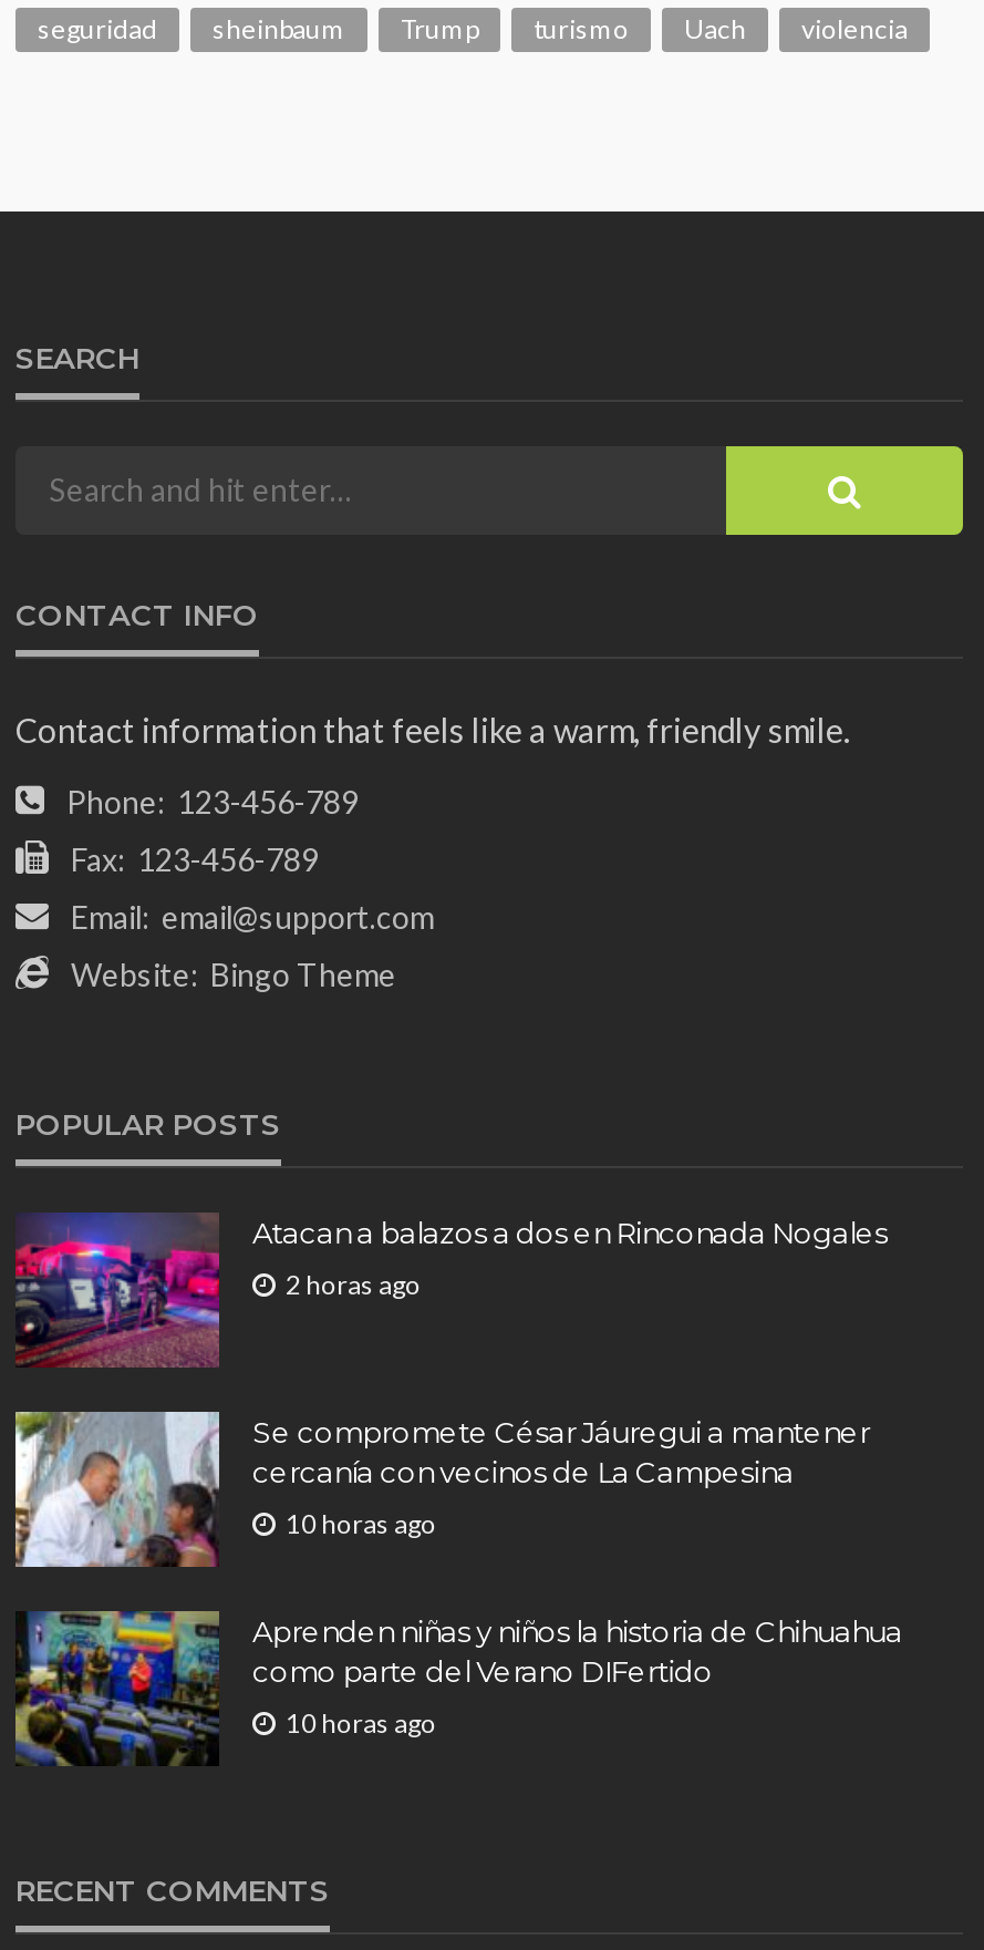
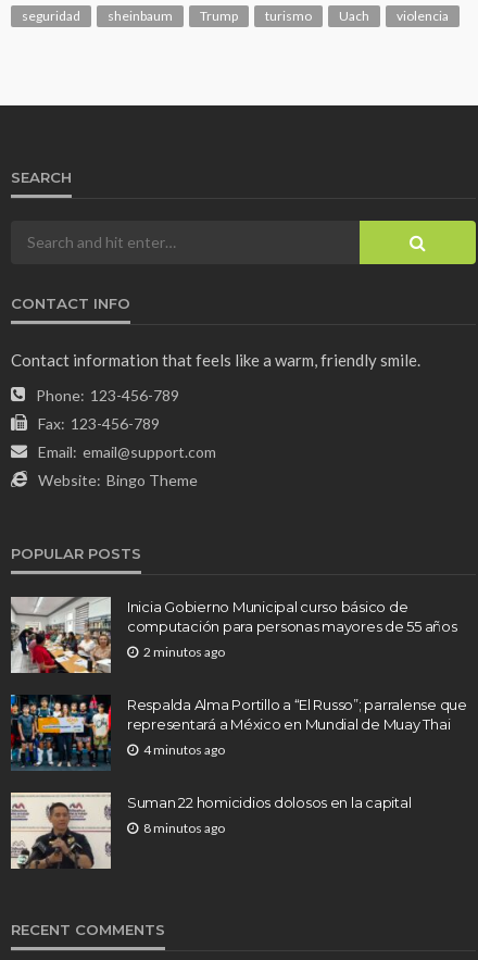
[13,1213,887,1368] [image] | Atacan a balazos a dos en Rinconada Nogales -> [10,596,457,674] [image] | Inicia Gobierno Municipal curso básico de | computación para personas mayores de 55 años
[286,1267,421,1300] 2 horas ago -> [143,643,225,660] 2 minutos ago
[13,1410,870,1569] [image] | Se compromete César Jáuregui a mantener | cercanía con vecinos de La Campesina -> [10,695,467,771] [image] | Respalda Alma Portillo a “El Russo”; parralense que | representará a México en Mundial de Muay Thai
[286,1506,436,1540] 10 horas ago -> [143,741,225,757] 4 minutos ago
[15,1611,903,1766] [image] | Aprenden niñas y niños la historia de Chihuahua | como parte del Verano DIFertido -> [10,791,411,870] [image] | Suman 22 homicidios dolosos en la capital
[286,1706,436,1739] 10 horas ago -> [143,819,225,836] 8 minutos ago

